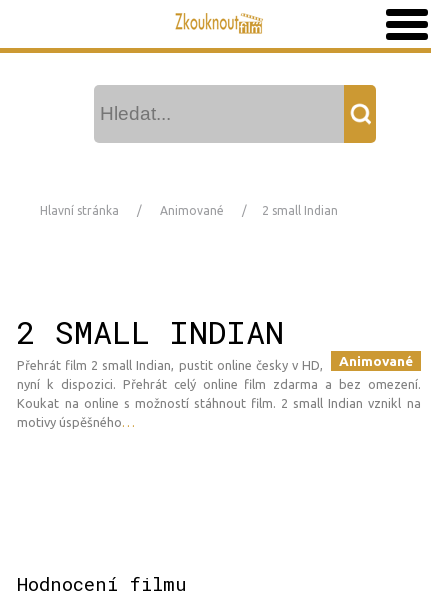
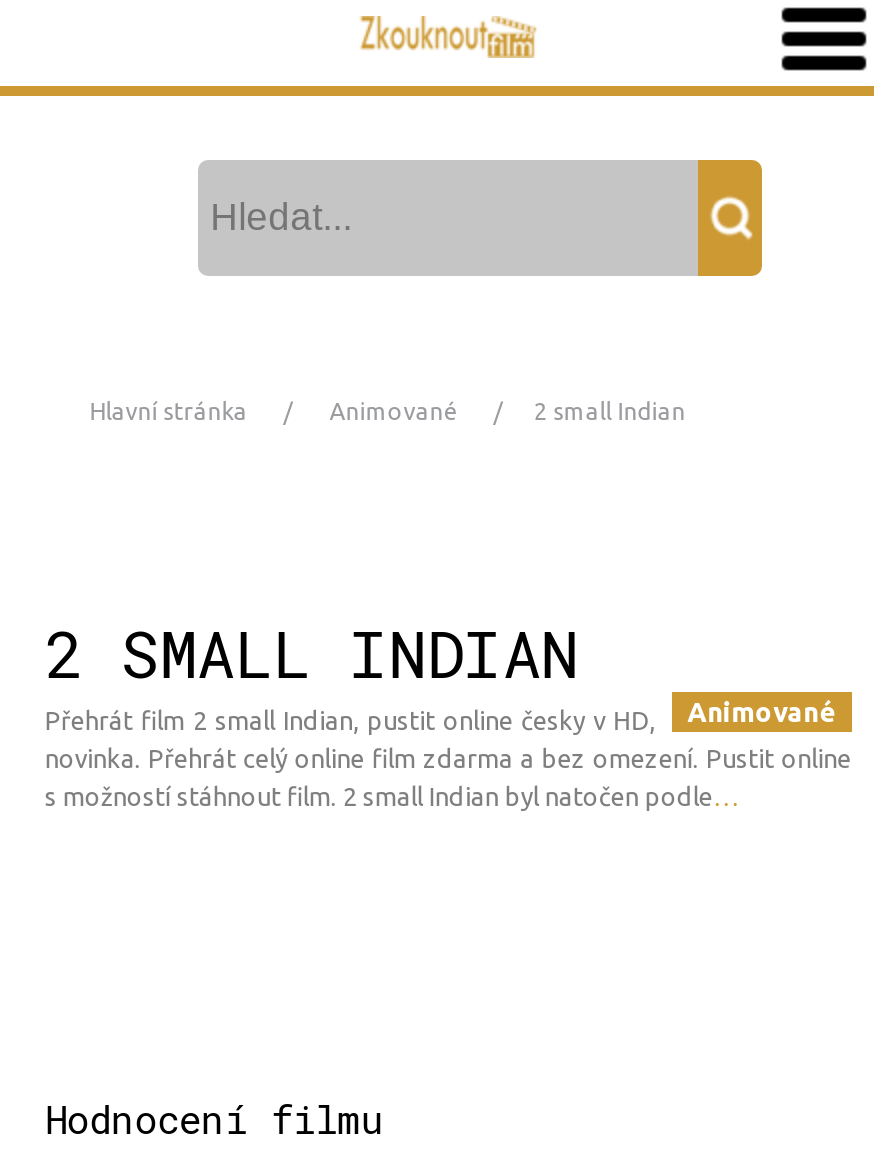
[17,377,421,429] nyní k dispozici. Přehrát celý online film zdarma a bez omezení. | Koukat na online s možností stáhnout film. 2 small Indian vznikl na | motivy úspěšného … -> [45,744,851,810] novinka. Přehrát celý online film zdarma a bez omezení. Pustit online | s možností stáhnout film. 2 small Indian byl natočen podle …

